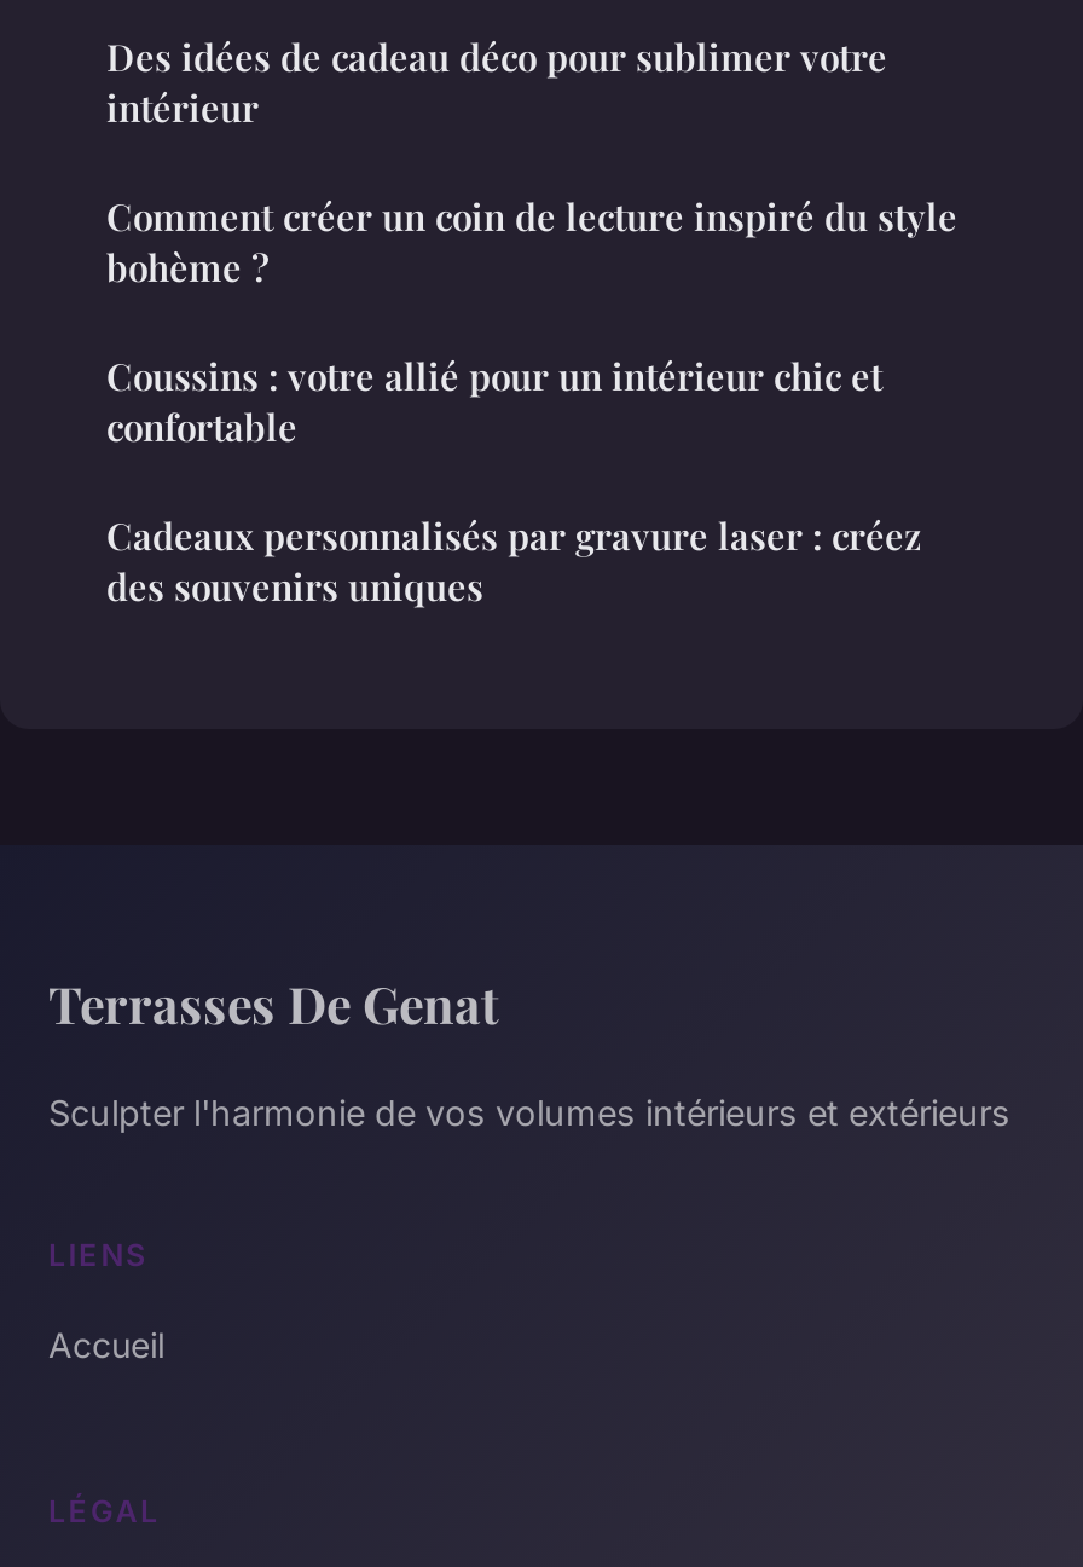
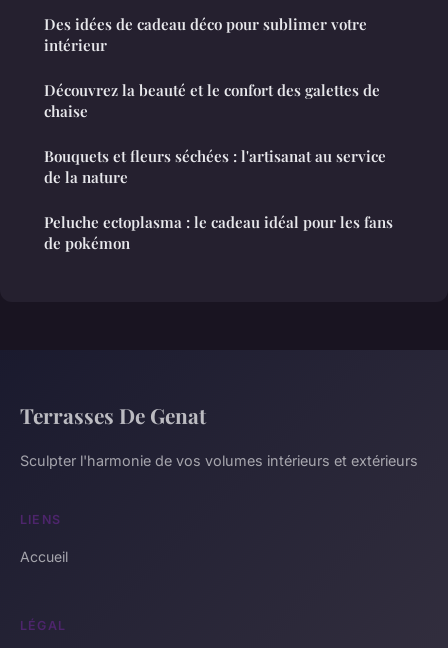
[106,193,957,292] Comment créer un coin de lecture inspiré du style | bohème ? -> [44,80,380,121] Découvrez la beauté et le confort des galettes de | chaise
[106,352,882,451] Coussins : votre allié pour un intérieur chic et | confortable -> [44,146,386,187] Bouquets et fleurs séchées : l'artisanat au service | de la nature
[106,512,921,611] Cadeaux personnalisés par gravure laser : créez | des souvenirs uniques -> [44,212,393,253] Peluche ectoplasma : le cadeau idéal pour les fans | de pokémon

